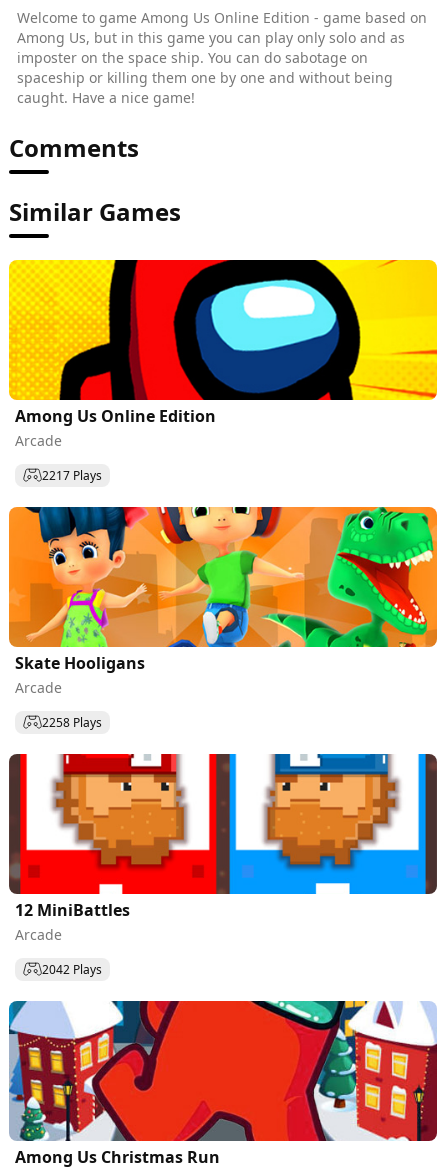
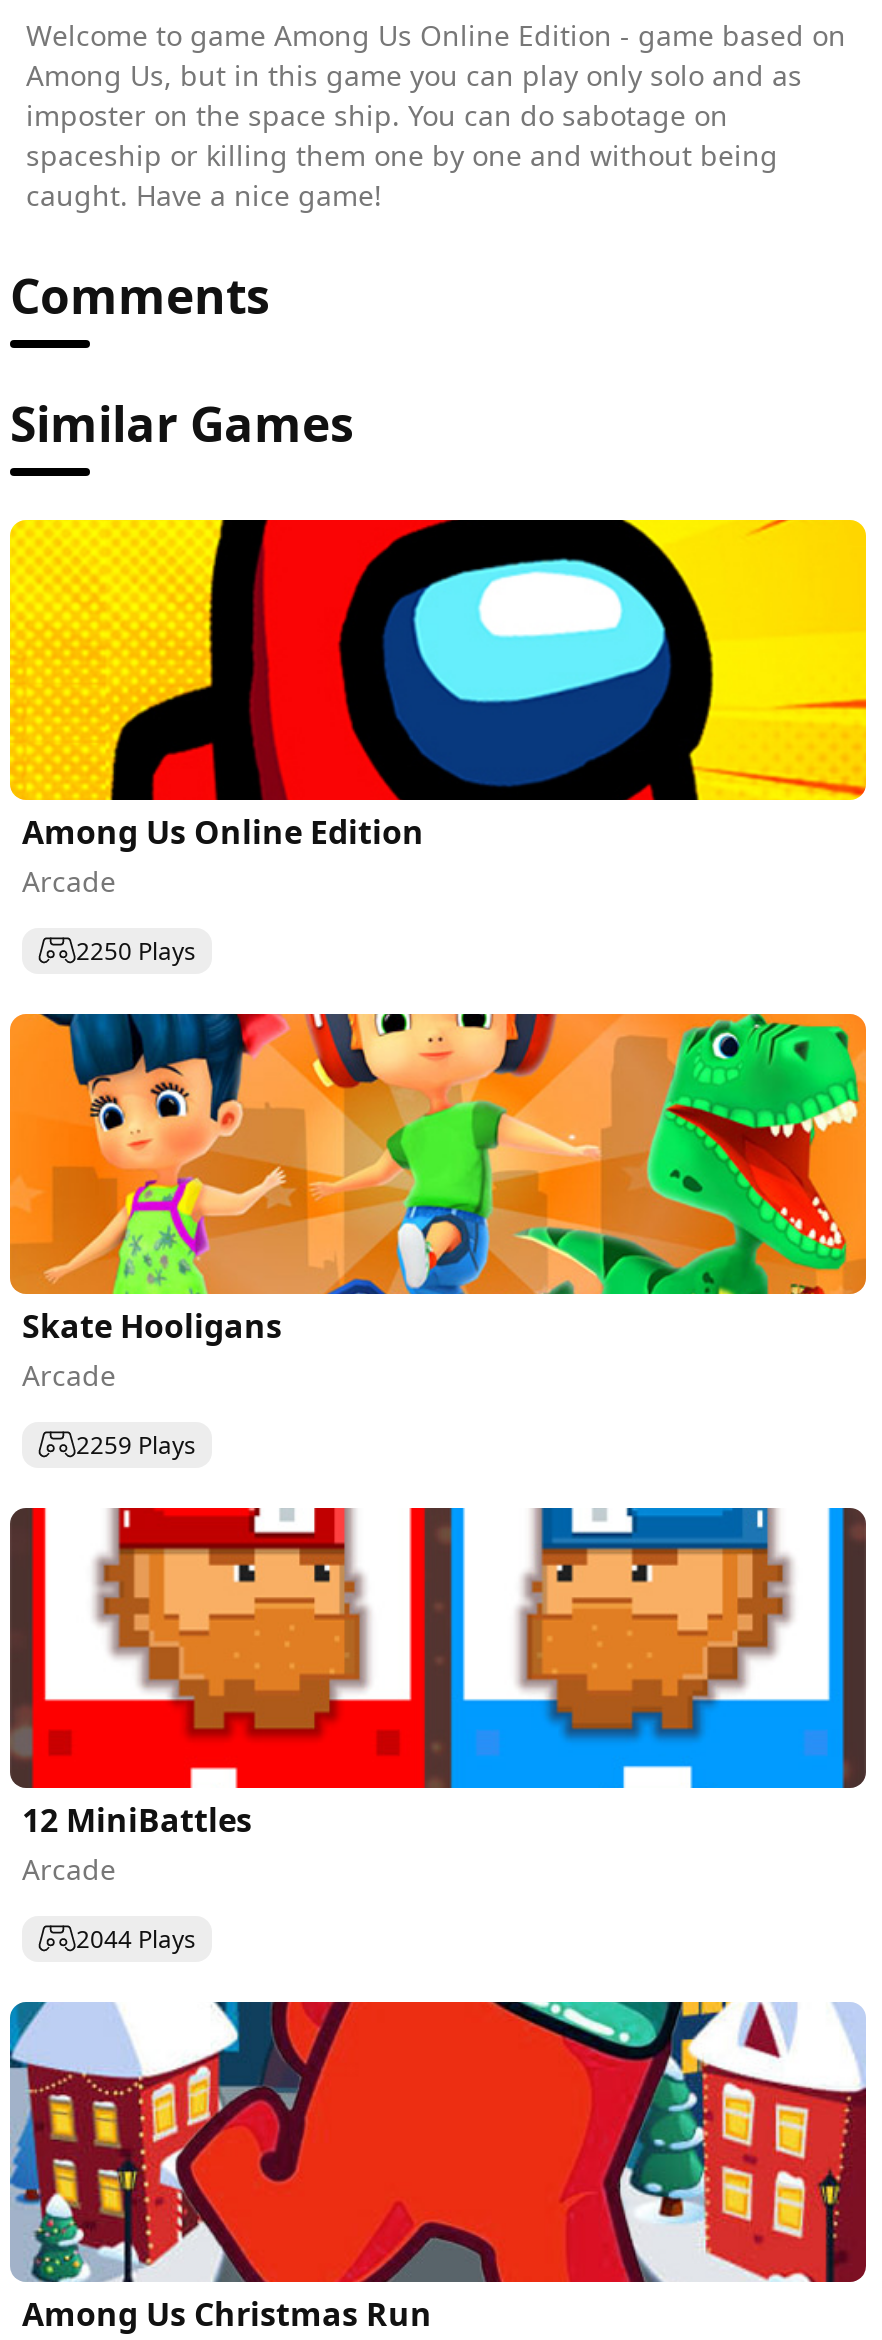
[42,466,102,483] 2217 Plays -> [76,933,196,967] 2250 Plays
[42,713,102,730] 2258 Plays -> [76,1427,196,1461] 2259 Plays
[42,960,102,977] 2042 Plays -> [76,1921,196,1955] 2044 Plays

